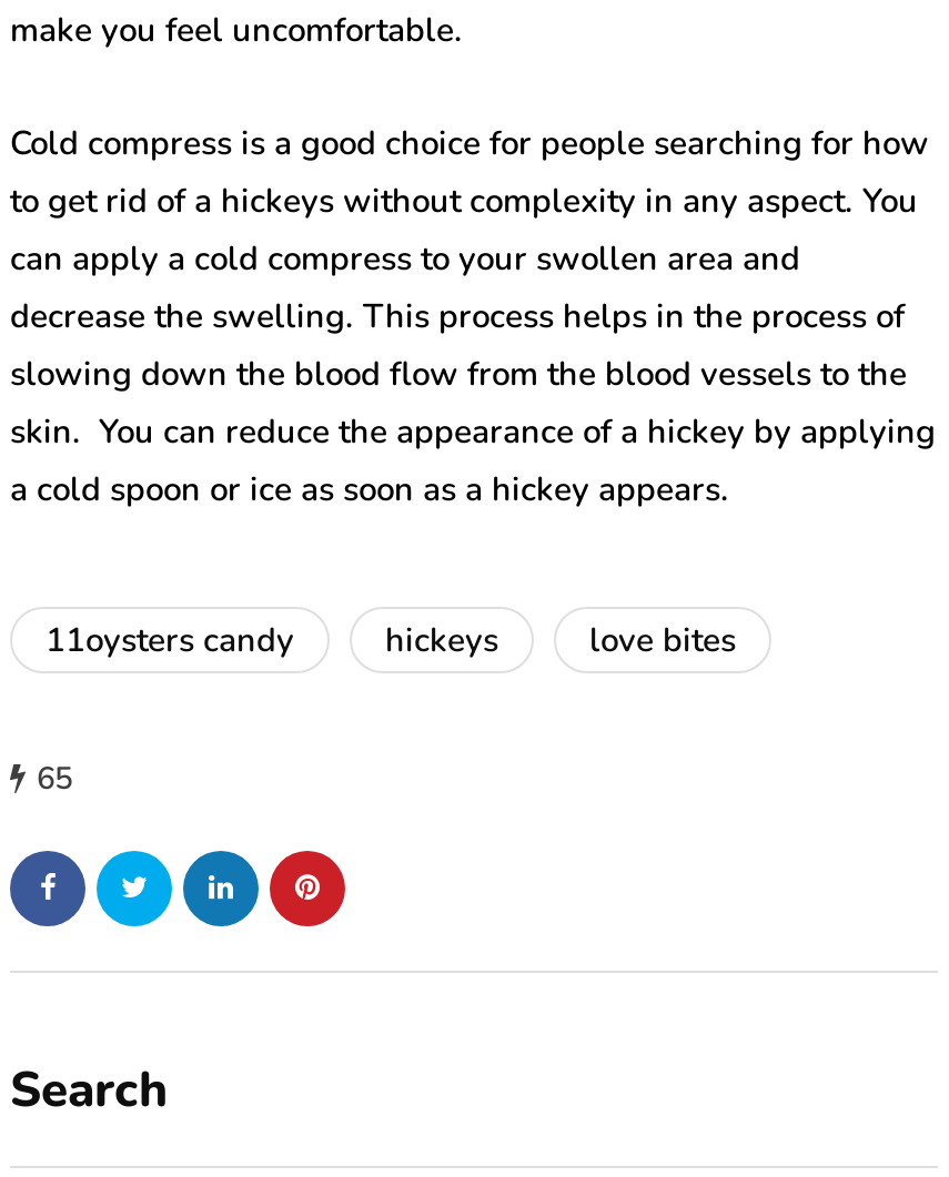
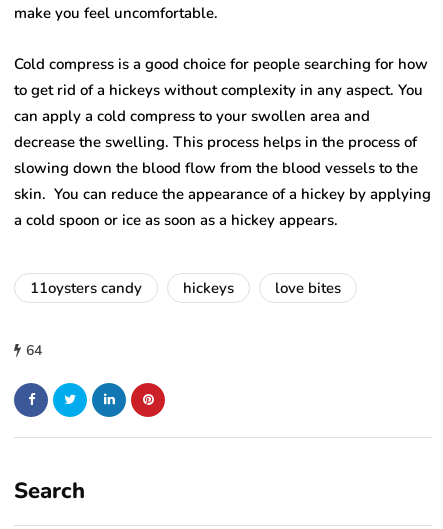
[37,757,72,799] 65 -> [26,341,42,360] 64

